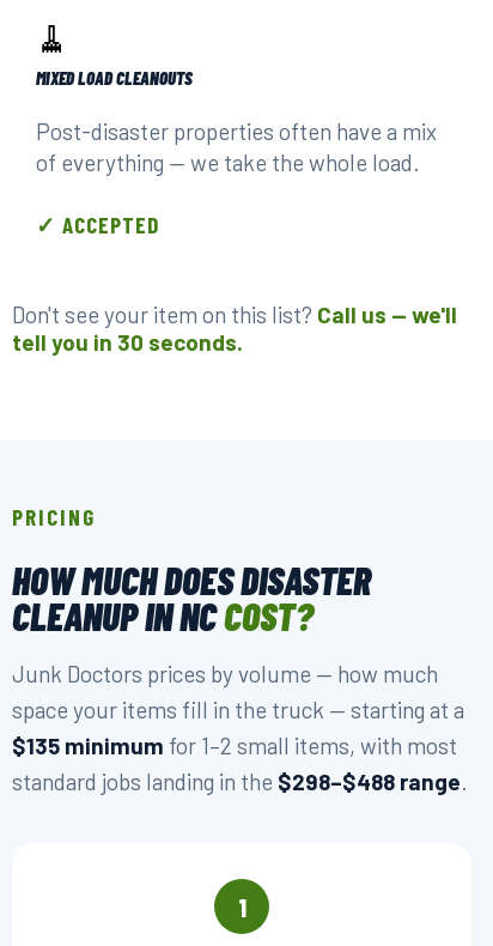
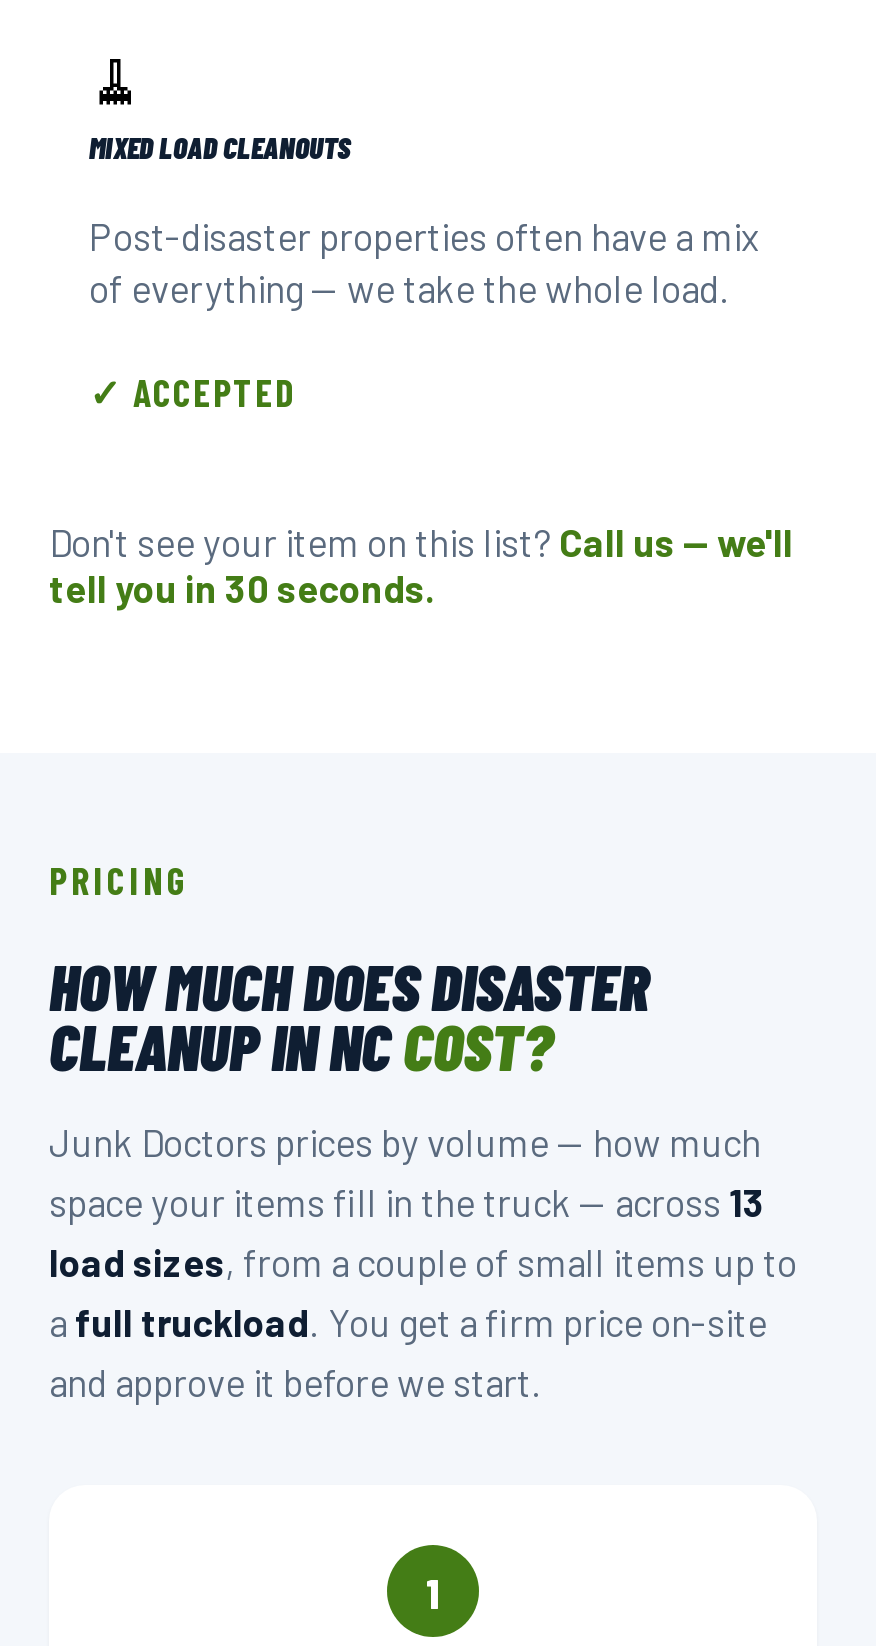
[12,696,468,795] space your items fill in the truck — starting at a | $135 minimum for 1–2 small items, with most | standard jobs landing in the $298–$488 range. -> [49,1179,797,1405] space your items fill in the truck — across 13 | load sizes, from a couple of small items up to | a full truckload. You get a firm price on-site | and approve it before we start.

